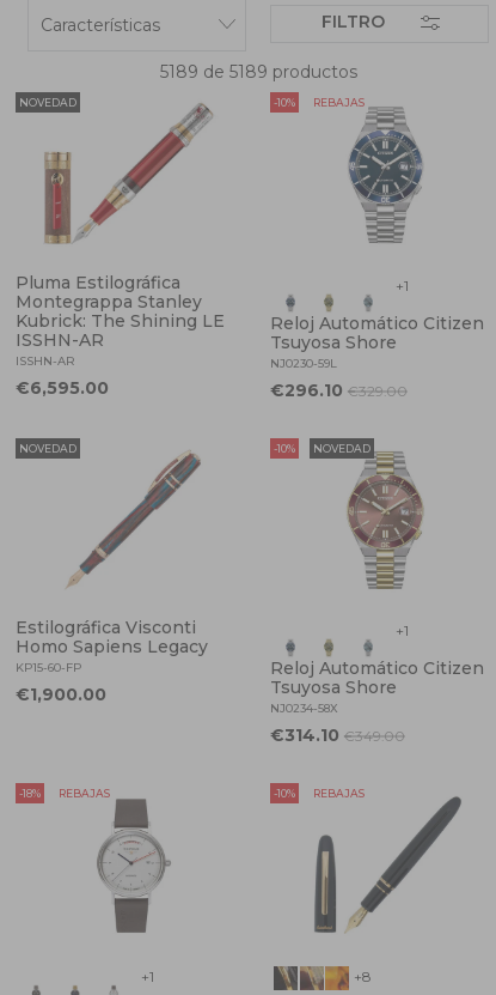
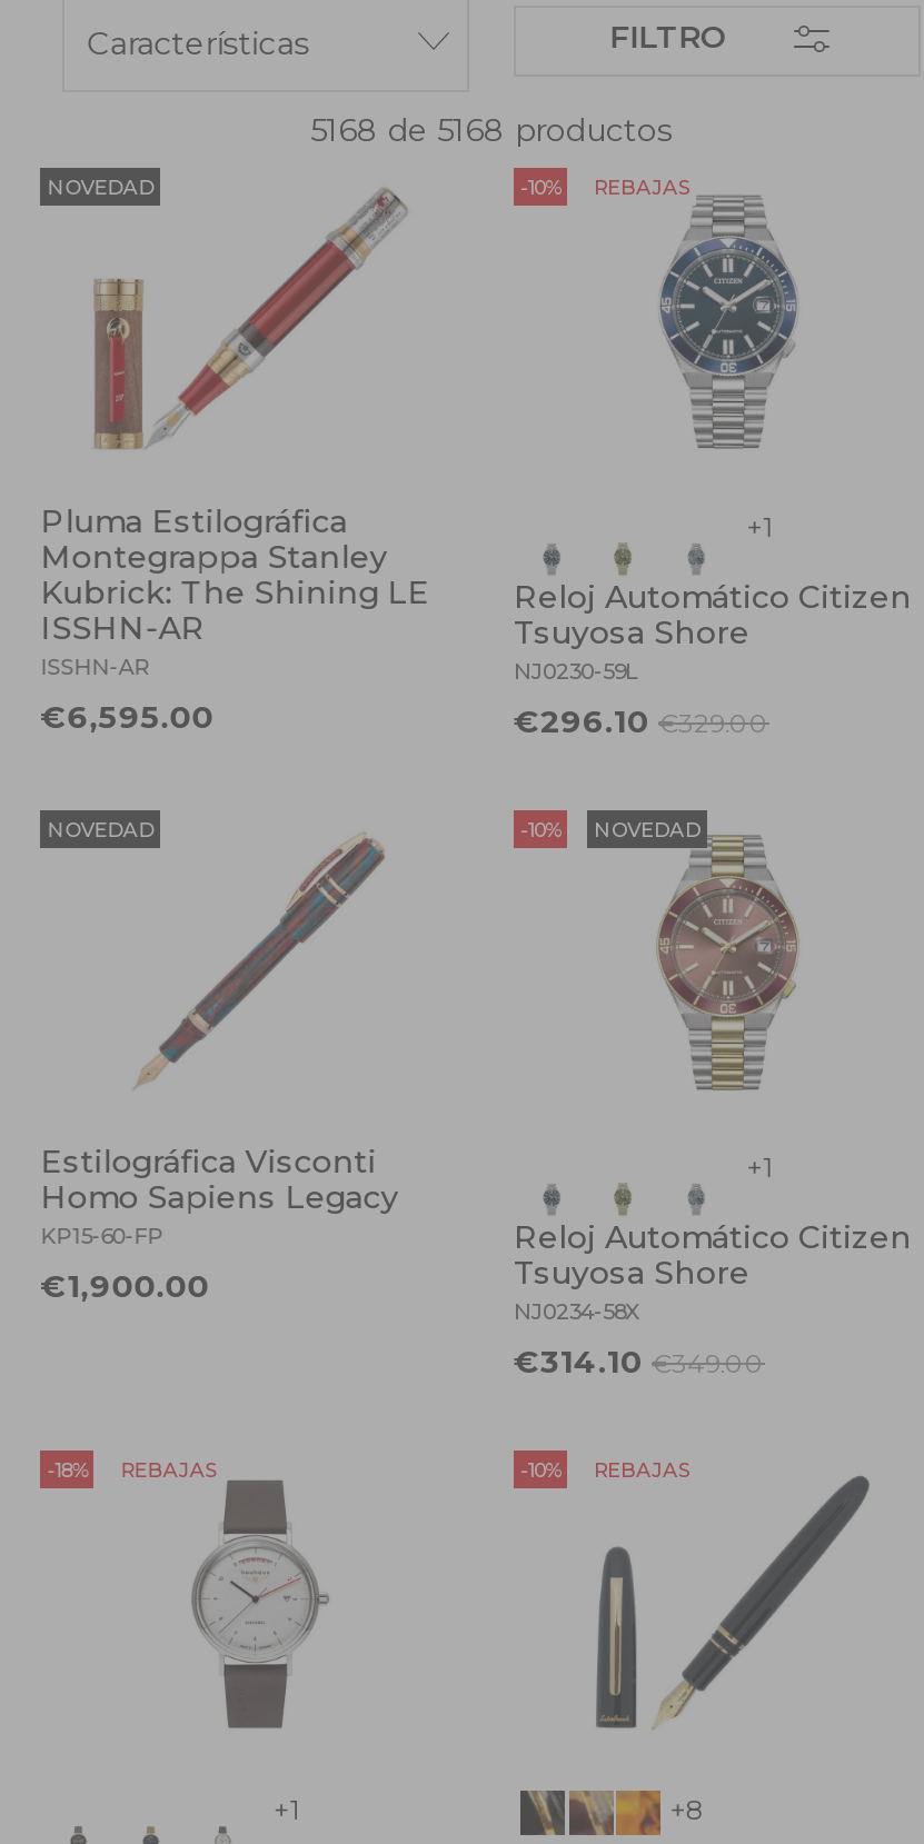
[160,61,357,83] 5189 de 5189 productos -> [310,110,673,150] 5168 de 5168 productos

